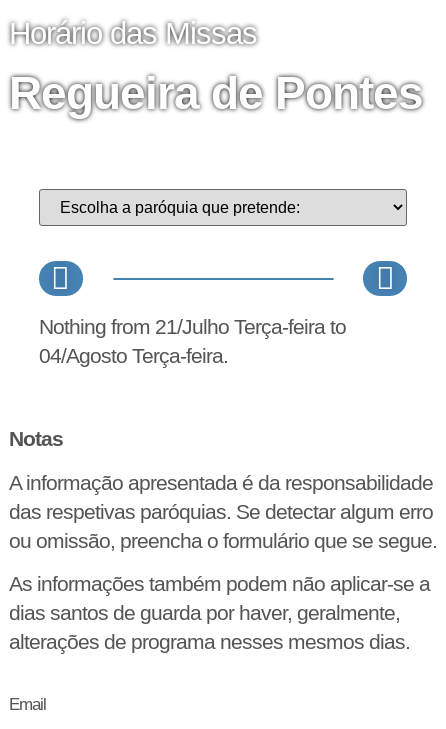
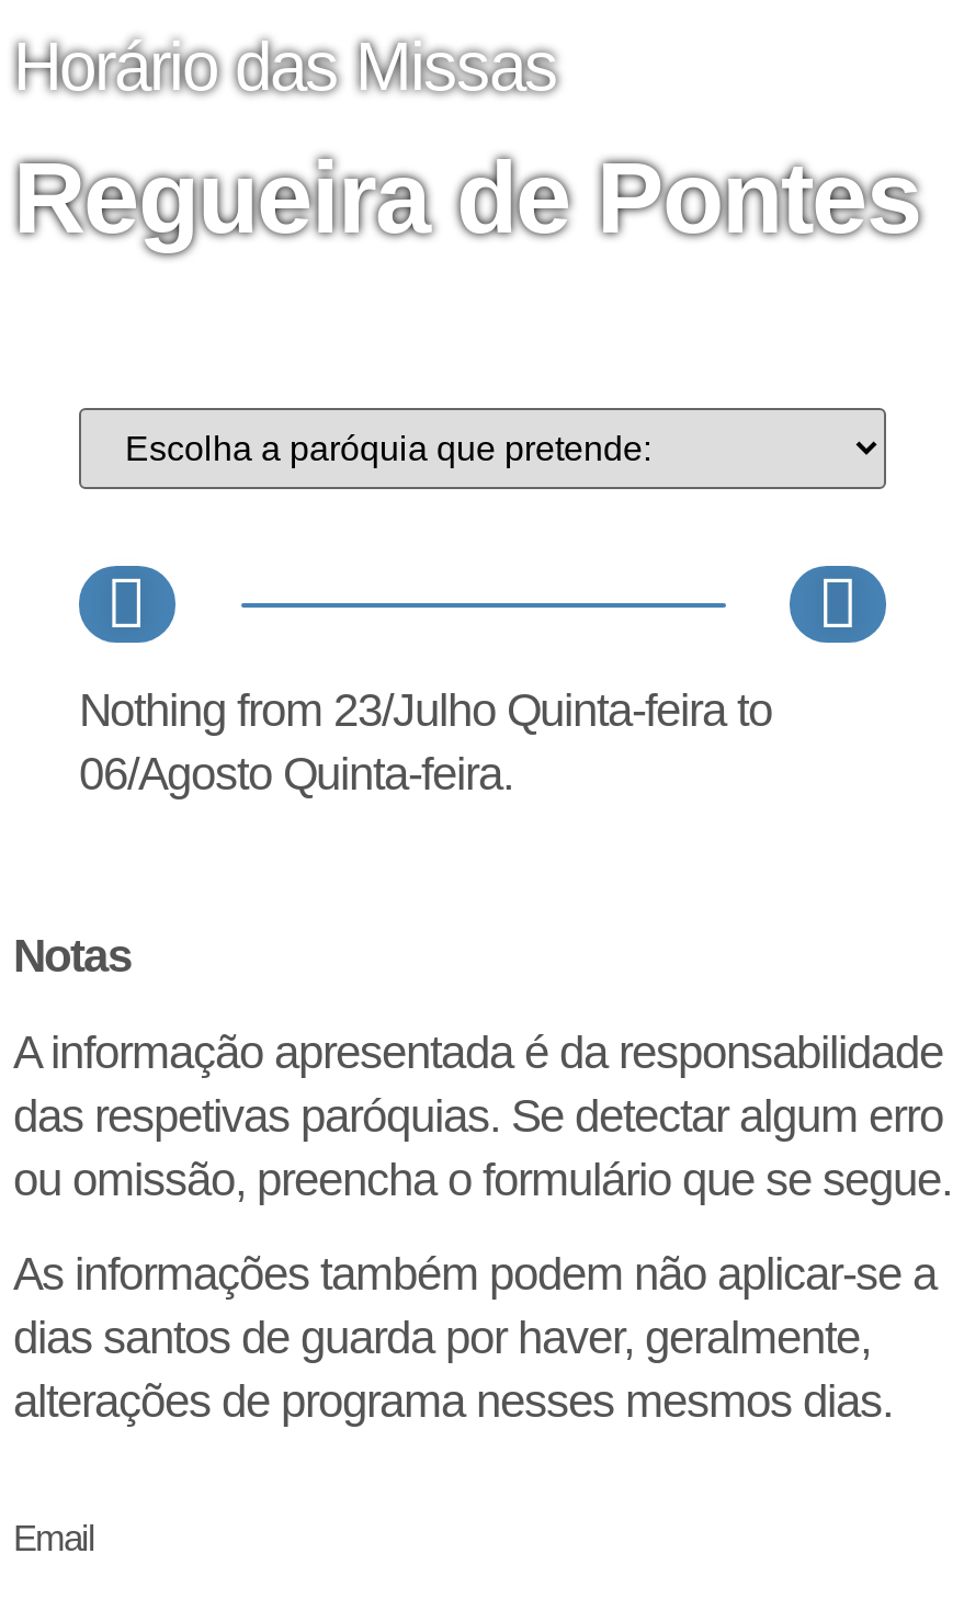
[39,315,346,367] Nothing from 21/Julho Terça-feira to | 04/Agosto Terça-feira. -> [79,684,772,798] Nothing from 23/Julho Quinta-feira to | 06/Agosto Quinta-feira.

